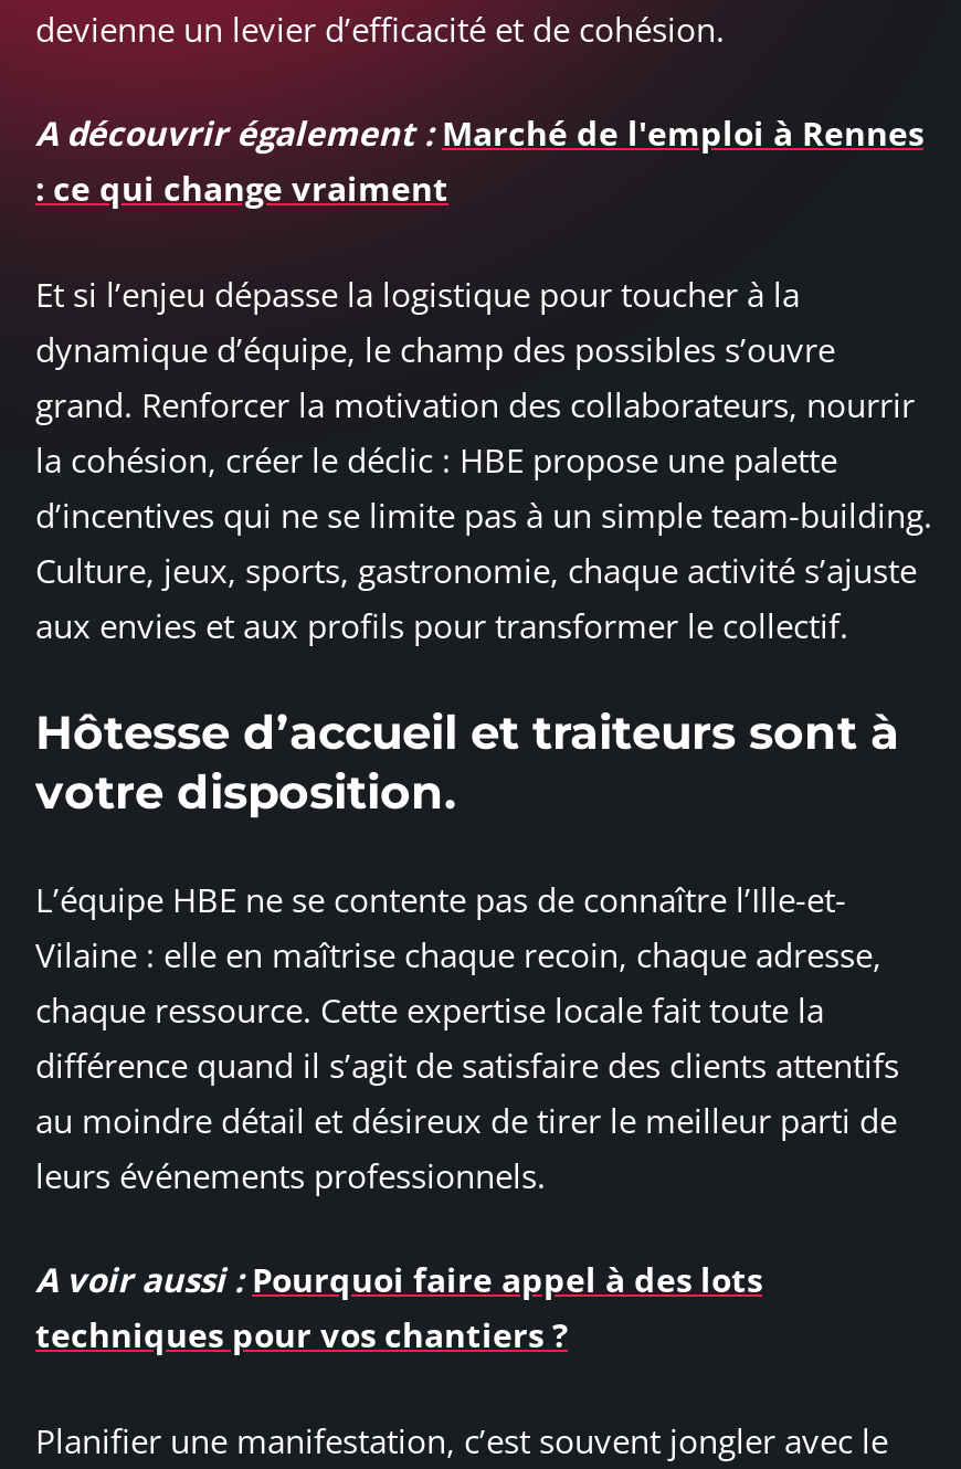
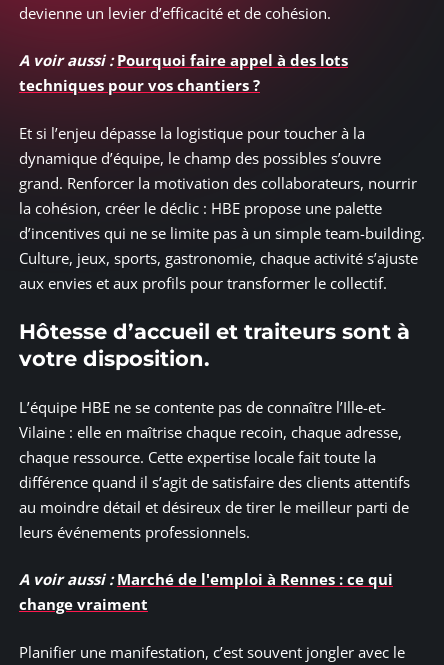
[35,110,923,210] A découvrir également : Marché de l'emploi à Rennes | : ce qui change vraiment -> none
none -> [19,569,393,614] A voir aussi : Marché de l'emploi à Rennes : ce qui | change vraiment
moved [35,1257,762,1356] -> [19,50,348,95]: A voir aussi : Pourquoi faire appel à des lots | techniques pour vos chantiers ?

